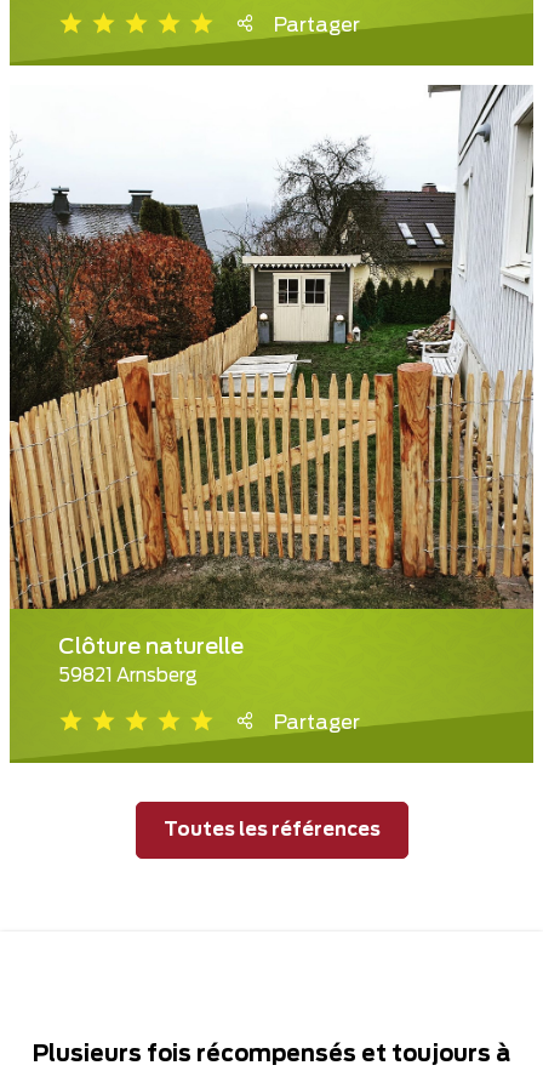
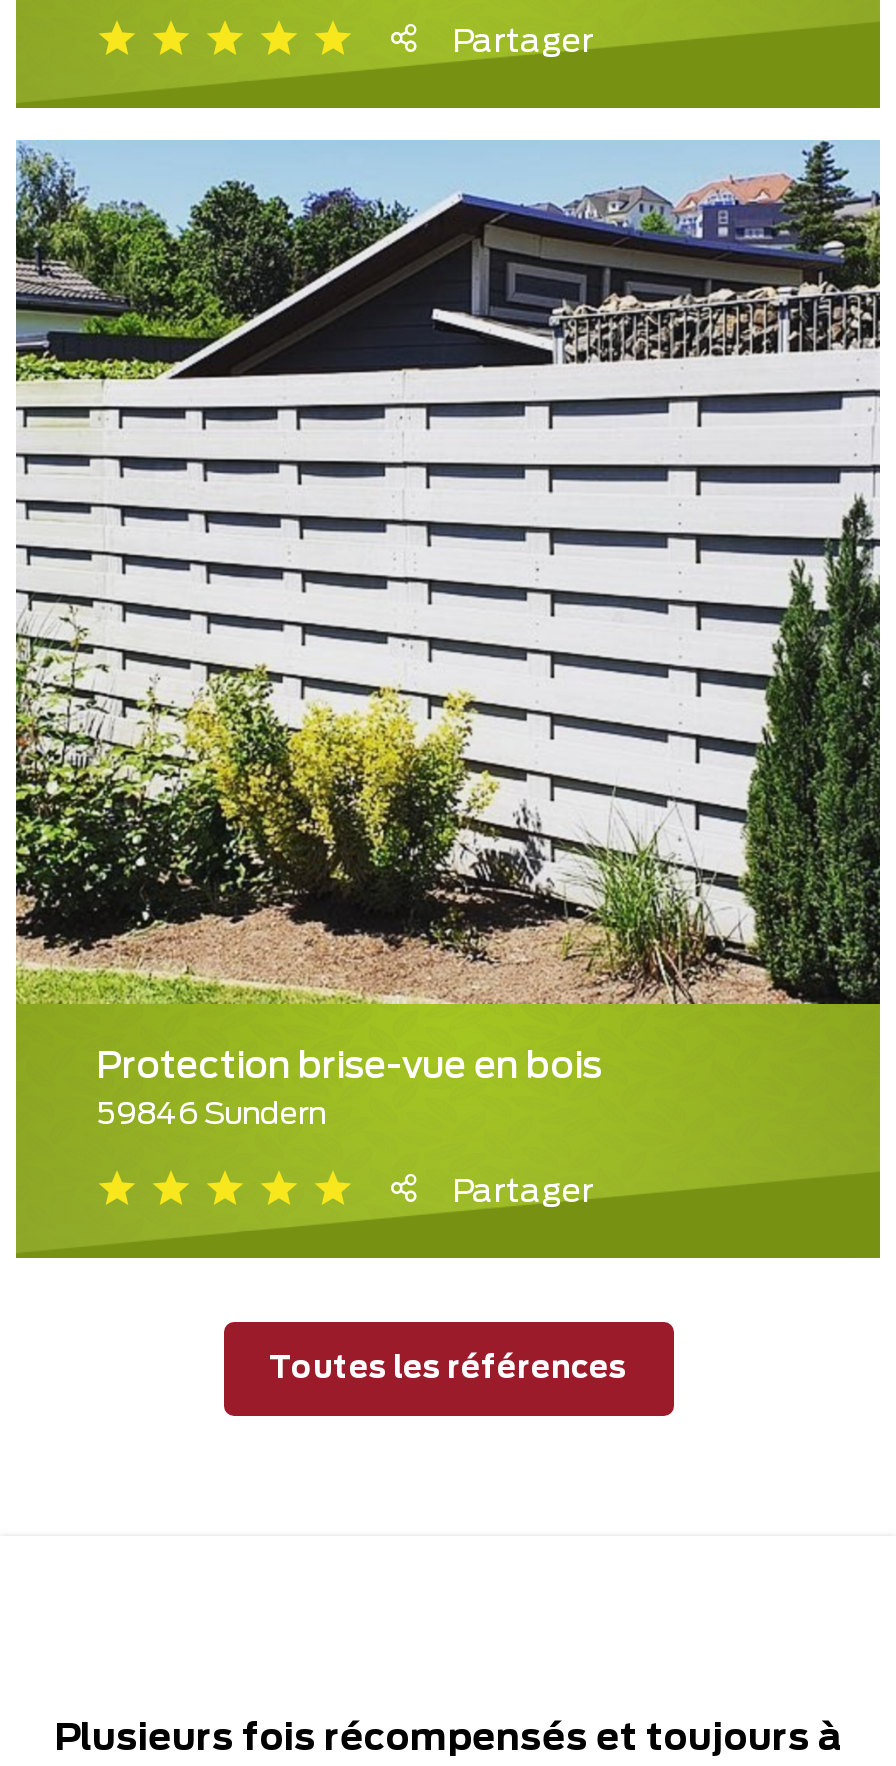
[8,84,535,686] [image] | Clôture naturelle | 59821 Arnsberg -> [14,138,882,1131] [image] | Protection brise-vue en bois | 59846 Sundern

